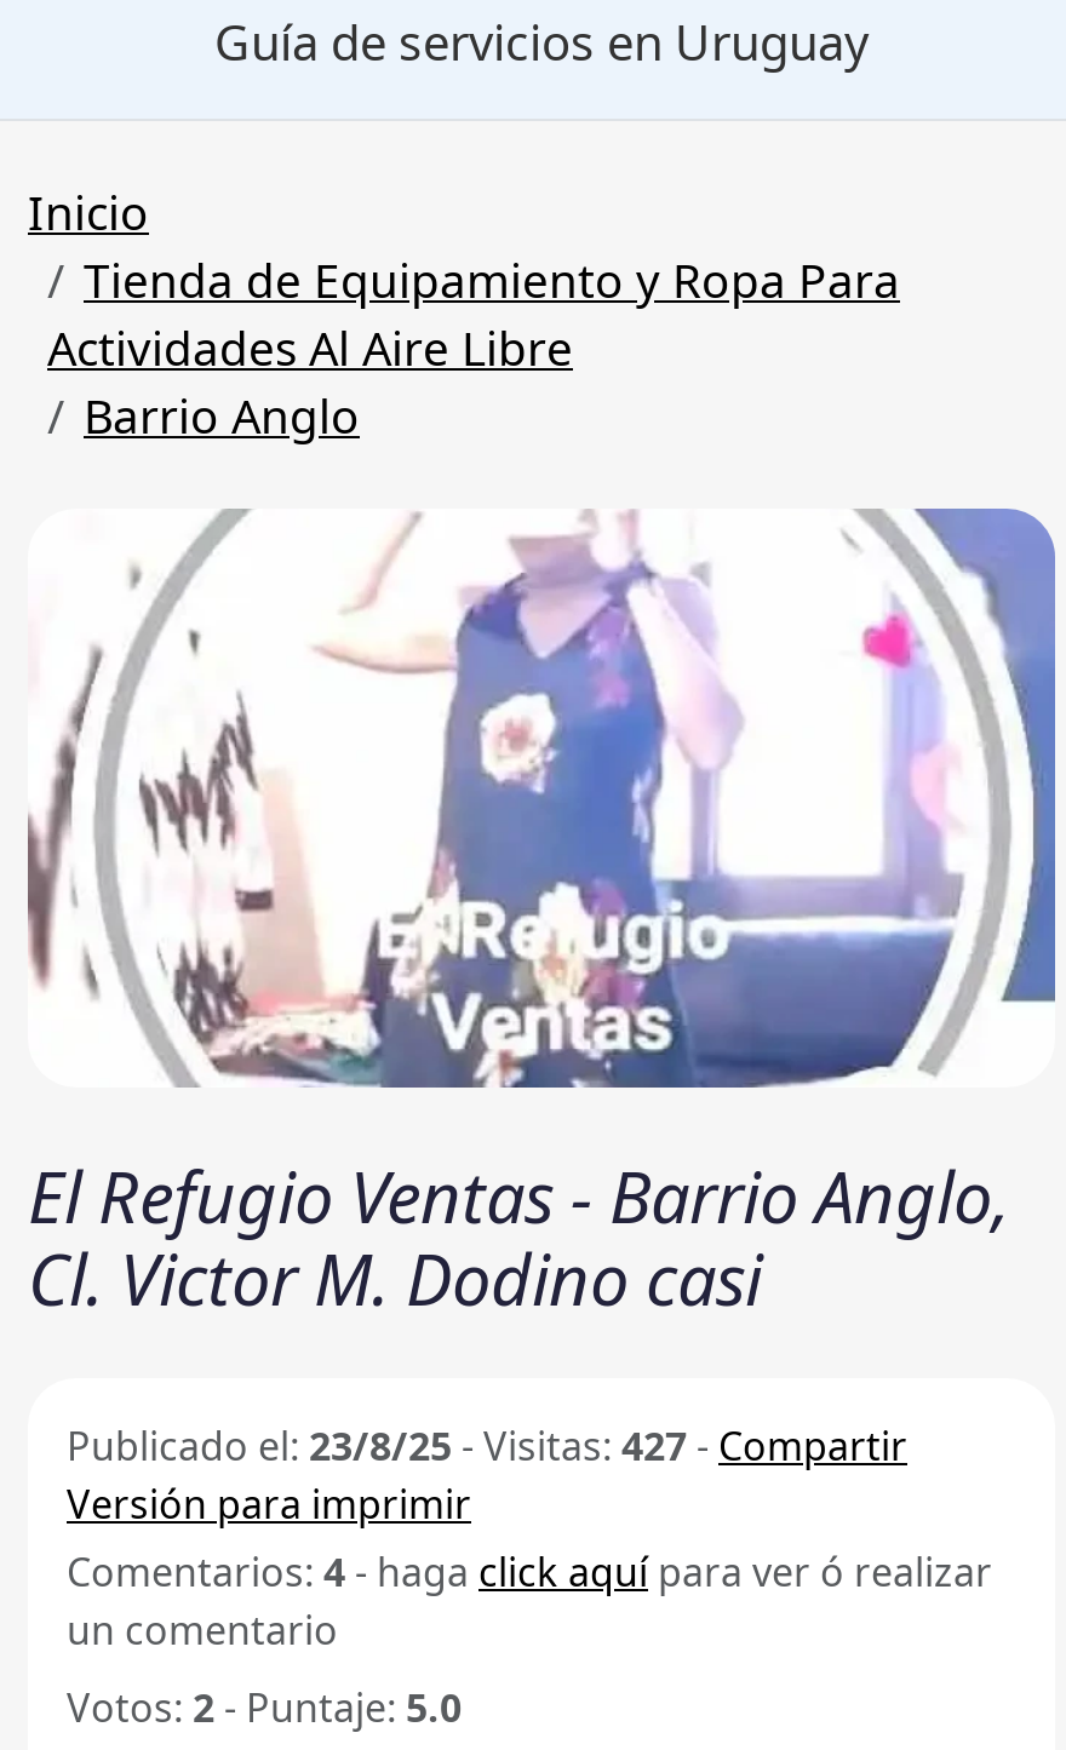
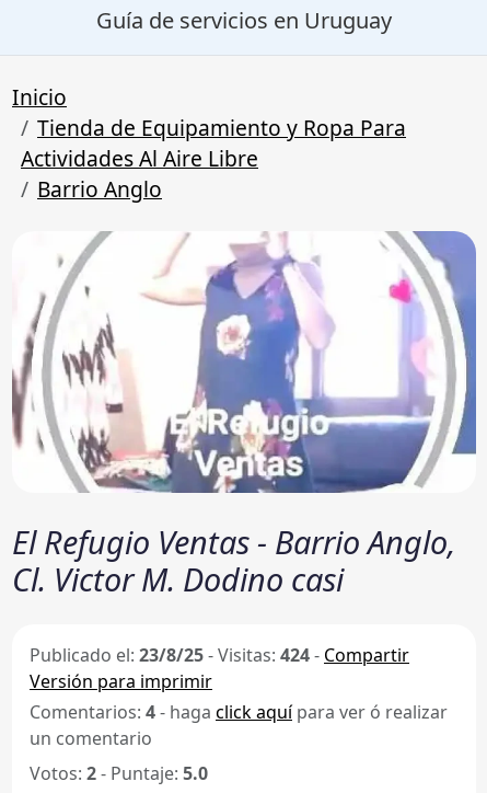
[67,1418,907,1472] Publicado el: 23/8/25 - Visitas: 427 - Compartir -> [30,643,409,667] Publicado el: 23/8/25 - Visitas: 424 - Compartir

